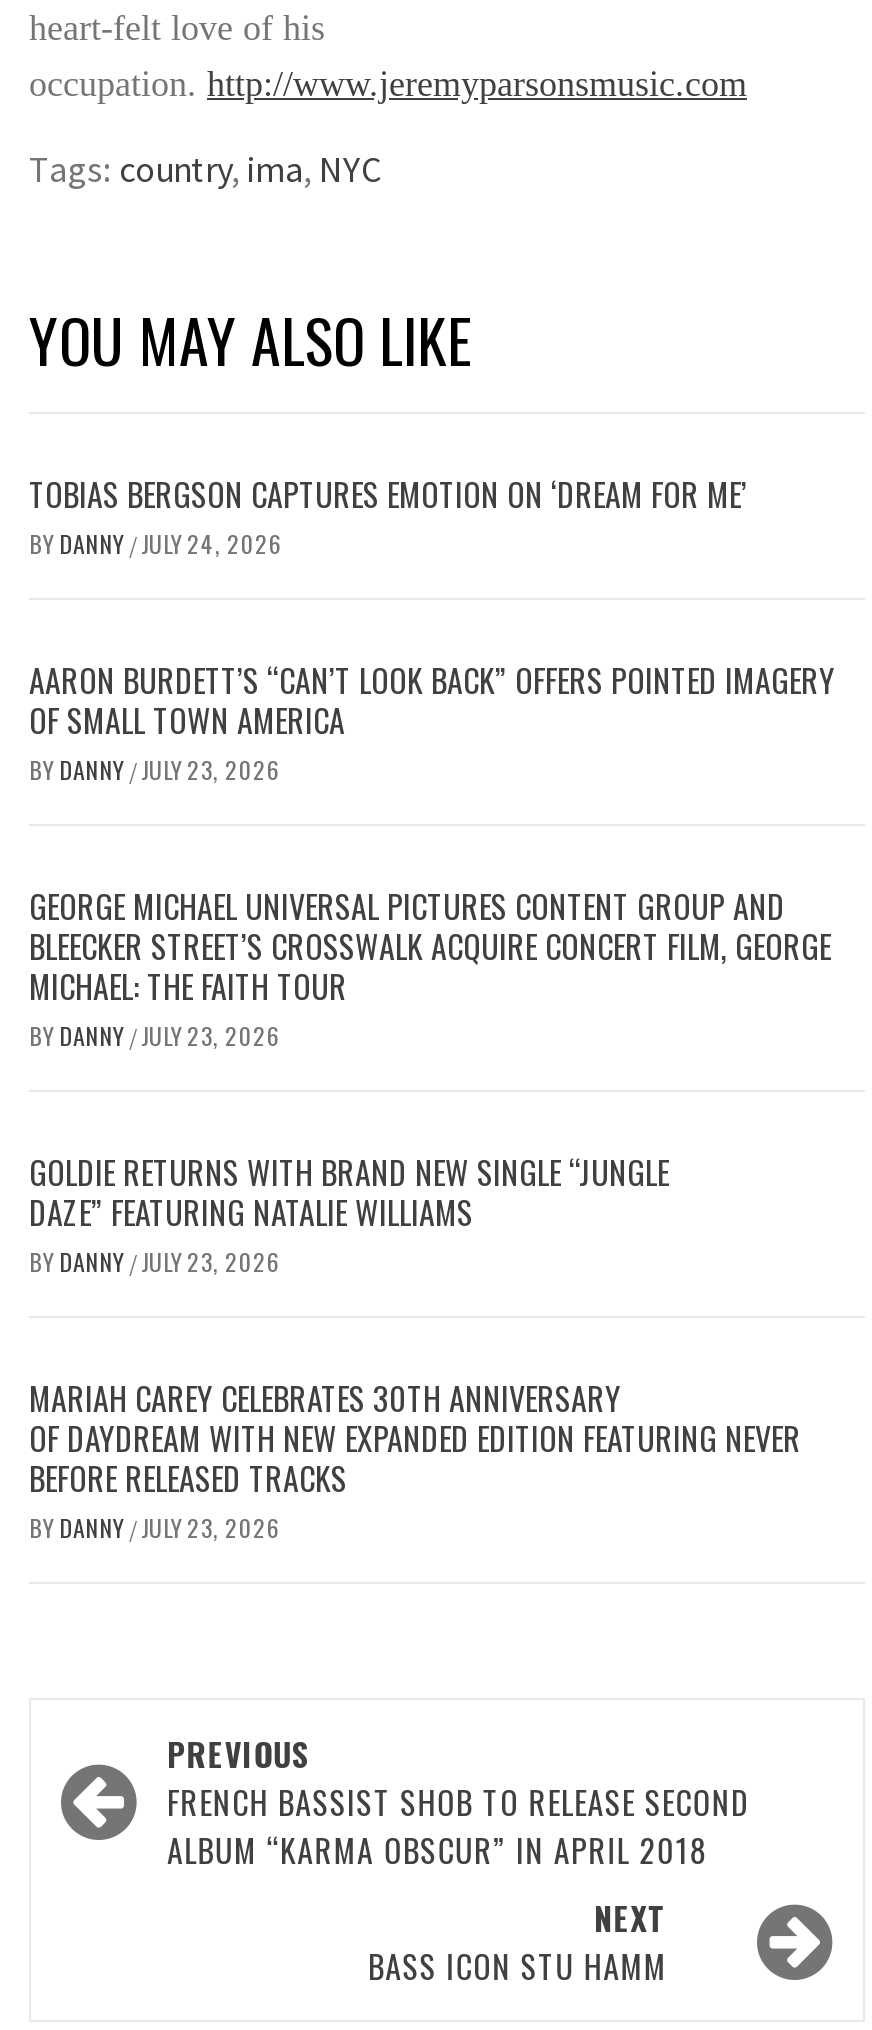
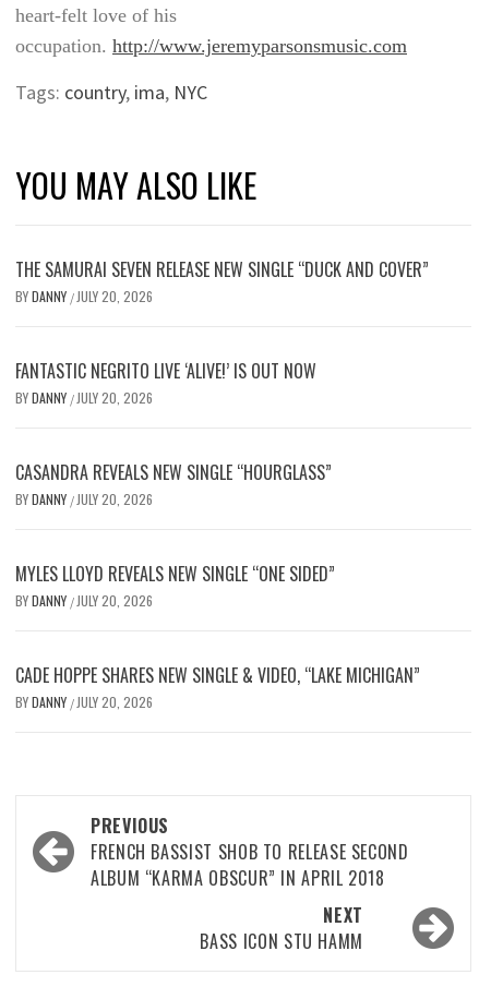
[29,470,747,560] TOBIAS BERGSON CAPTURES EMOTION ON ‘DREAM FOR ME’ | BY DANNY / JULY 24, 2026 -> [15,256,429,305] THE SAMURAI SEVEN RELEASE NEW SINGLE “DUCK AND COVER” | BY DANNY / JULY 20, 2026
[29,656,835,786] AARON BURDETT’S “CAN’T LOOK BACK” OFFERS POINTED IMAGERY | OF SMALL TOWN AMERICA | BY DANNY / JULY 23, 2026 -> [15,358,316,407] FANTASTIC NEGRITO LIVE ‘ALIVE!’ IS OUT NOW | BY DANNY / JULY 20, 2026
[29,882,831,1052] GEORGE MICHAEL UNIVERSAL PICTURES CONTENT GROUP AND | BLEECKER STREET’S CROSSWALK ACQUIRE CONCERT FILM, GEORGE | MICHAEL: THE FAITH TOUR | BY DANNY / JULY 23, 2026 -> [15,459,332,508] CASANDRA REVEALS NEW SINGLE “HOURGLASS” | BY DANNY / JULY 20, 2026
[29,1148,669,1278] GOLDIE RETURNS WITH BRAND NEW SINGLE “JUNGLE | DAZE” FEATURING NATALIE WILLIAMS | BY DANNY / JULY 23, 2026 -> [15,561,335,610] MYLES LLOYD REVEALS NEW SINGLE “ONE SIDED” | BY DANNY / JULY 20, 2026
[29,1374,801,1544] MARIAH CAREY CELEBRATES 30TH ANNIVERSARY | OF DAYDREAM WITH NEW EXPANDED EDITION FEATURING NEVER | BEFORE RELEASED TRACKS | BY DANNY / JULY 23, 2026 -> [15,662,420,711] CADE HOPPE SHARES NEW SINGLE & VIDEO, “LAKE MICHIGAN” | BY DANNY / JULY 20, 2026

